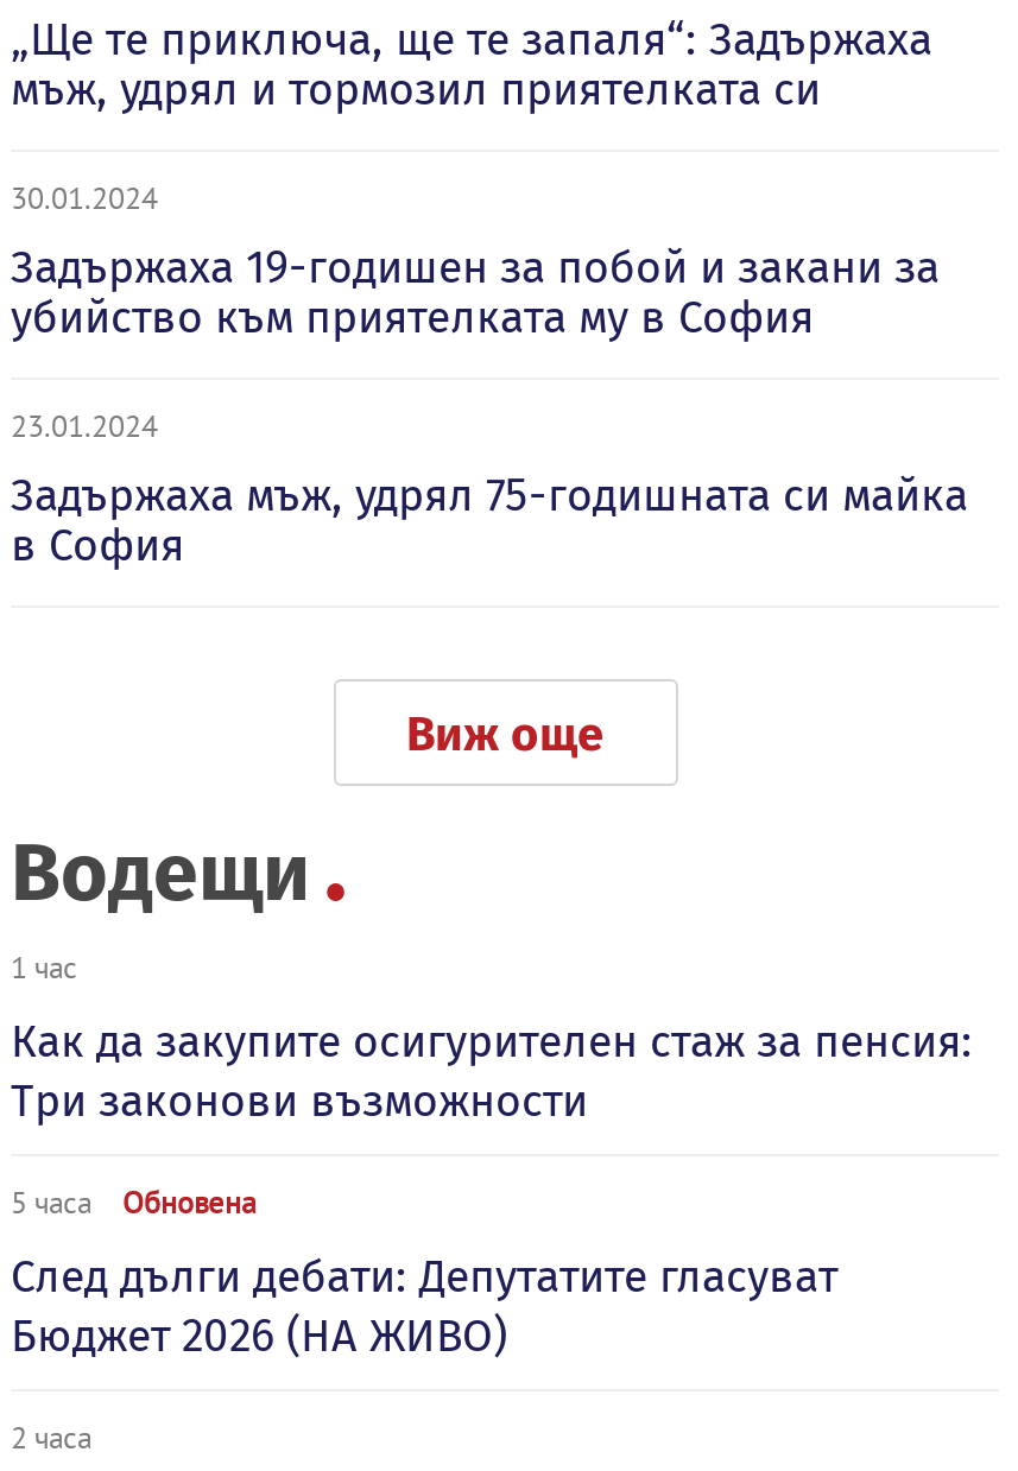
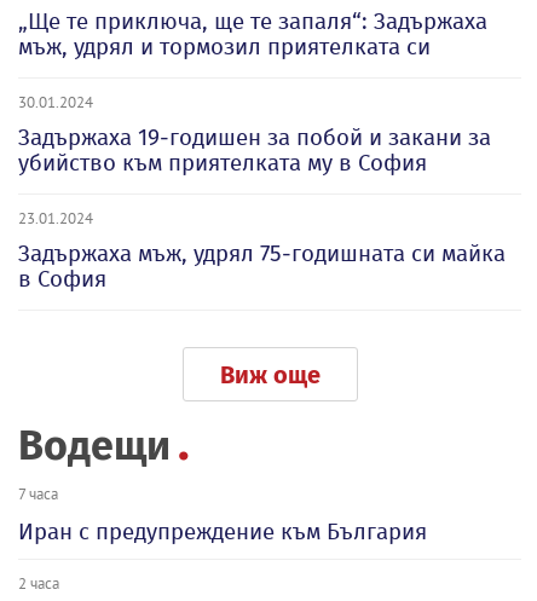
[11,947,973,1363] 1 час | Как да закупите осигурителен стаж за пенсия: | Три законови възможности | 5 часа | Обновена | След дълги дебати: Депутатите гласуват | Бюджет 2026 (НА ЖИВО) -> [18,484,427,545] 7 часа | Иран с предупреждение към България

